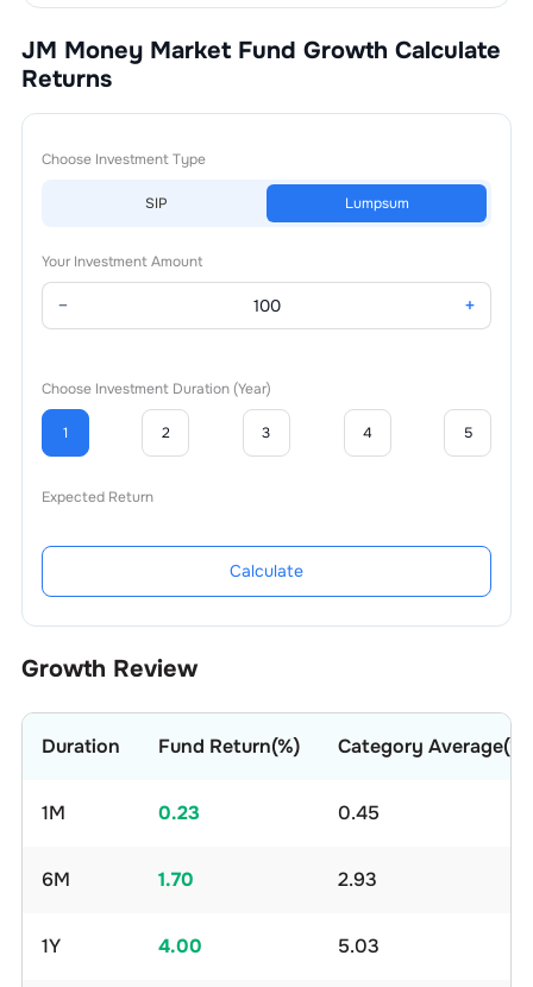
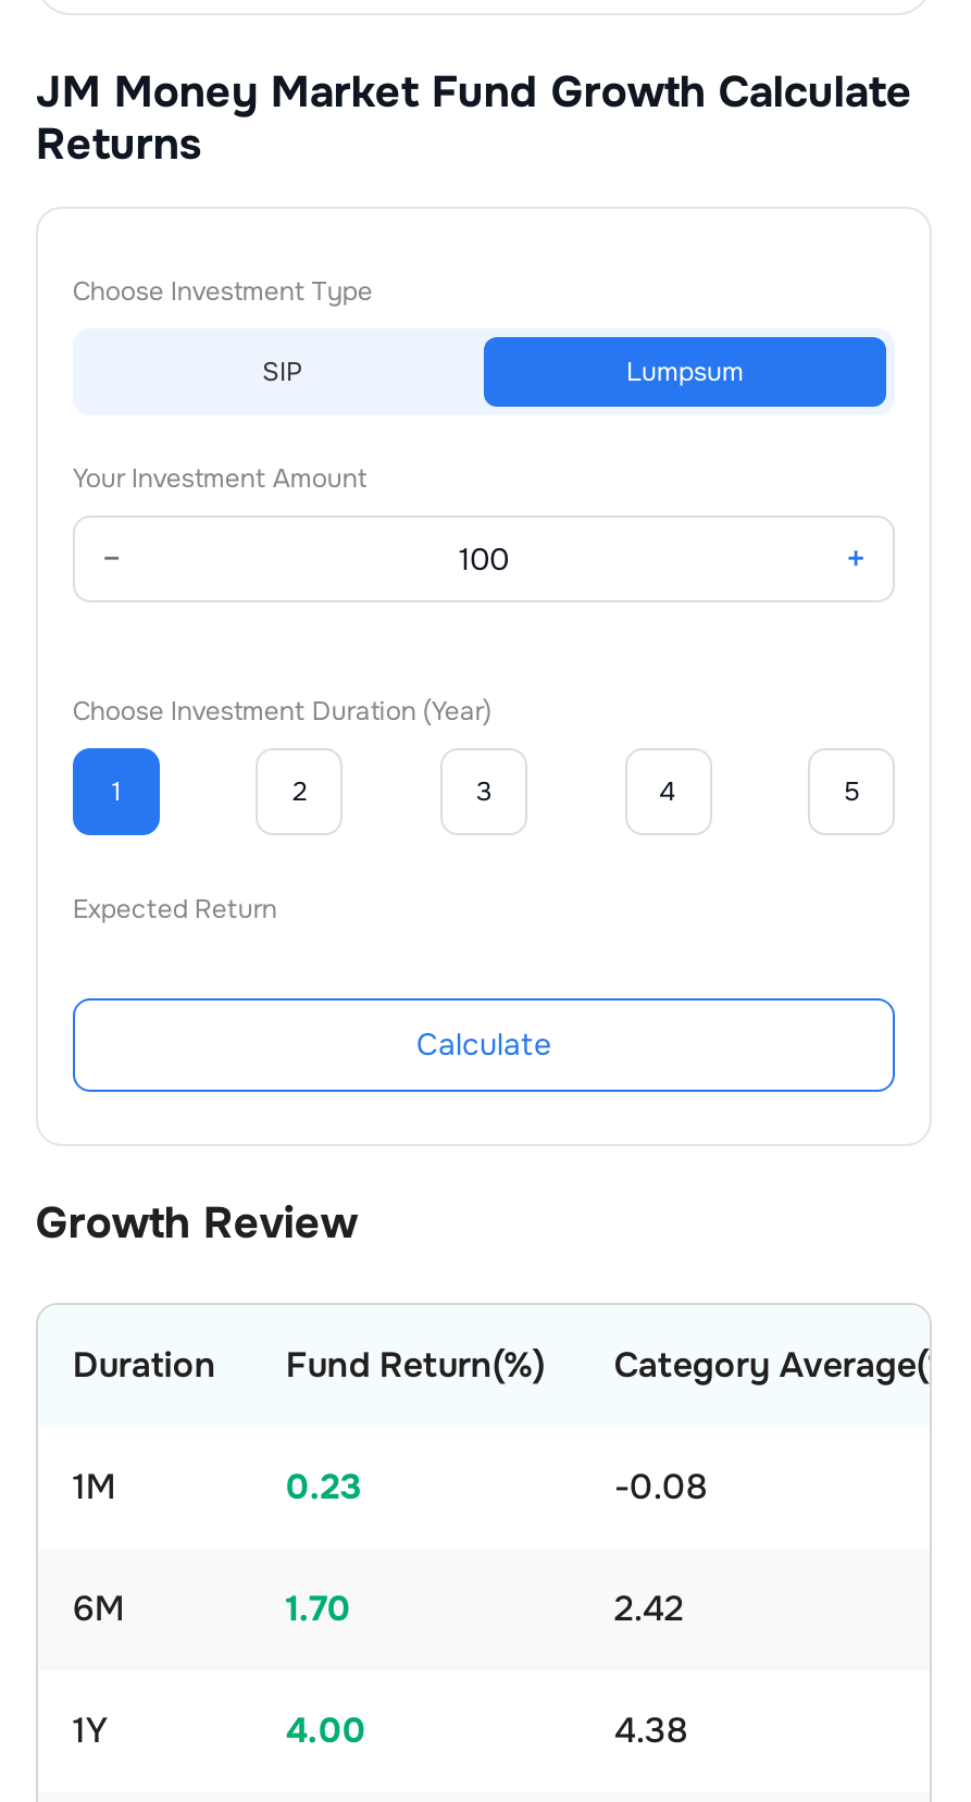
[338,800,379,825] 0.45 -> [614,1464,708,1509] -0.08
[338,867,377,892] 2.93 -> [614,1586,684,1631] 2.42
[338,933,379,958] 5.03 -> [614,1707,688,1753] 4.38

